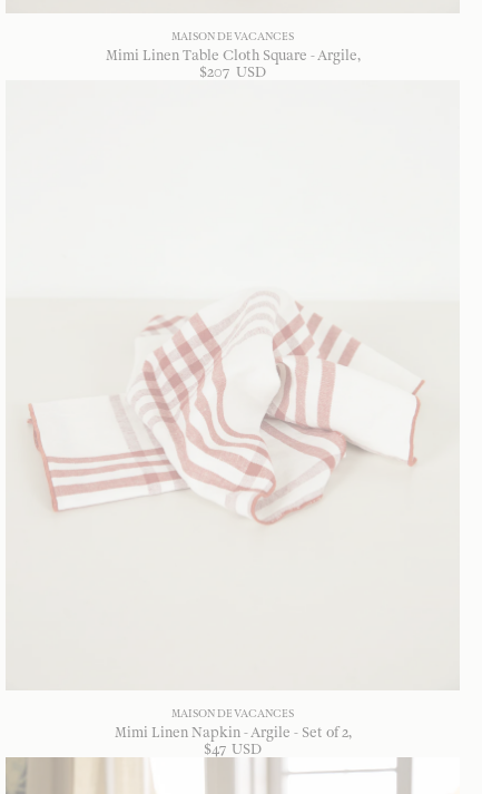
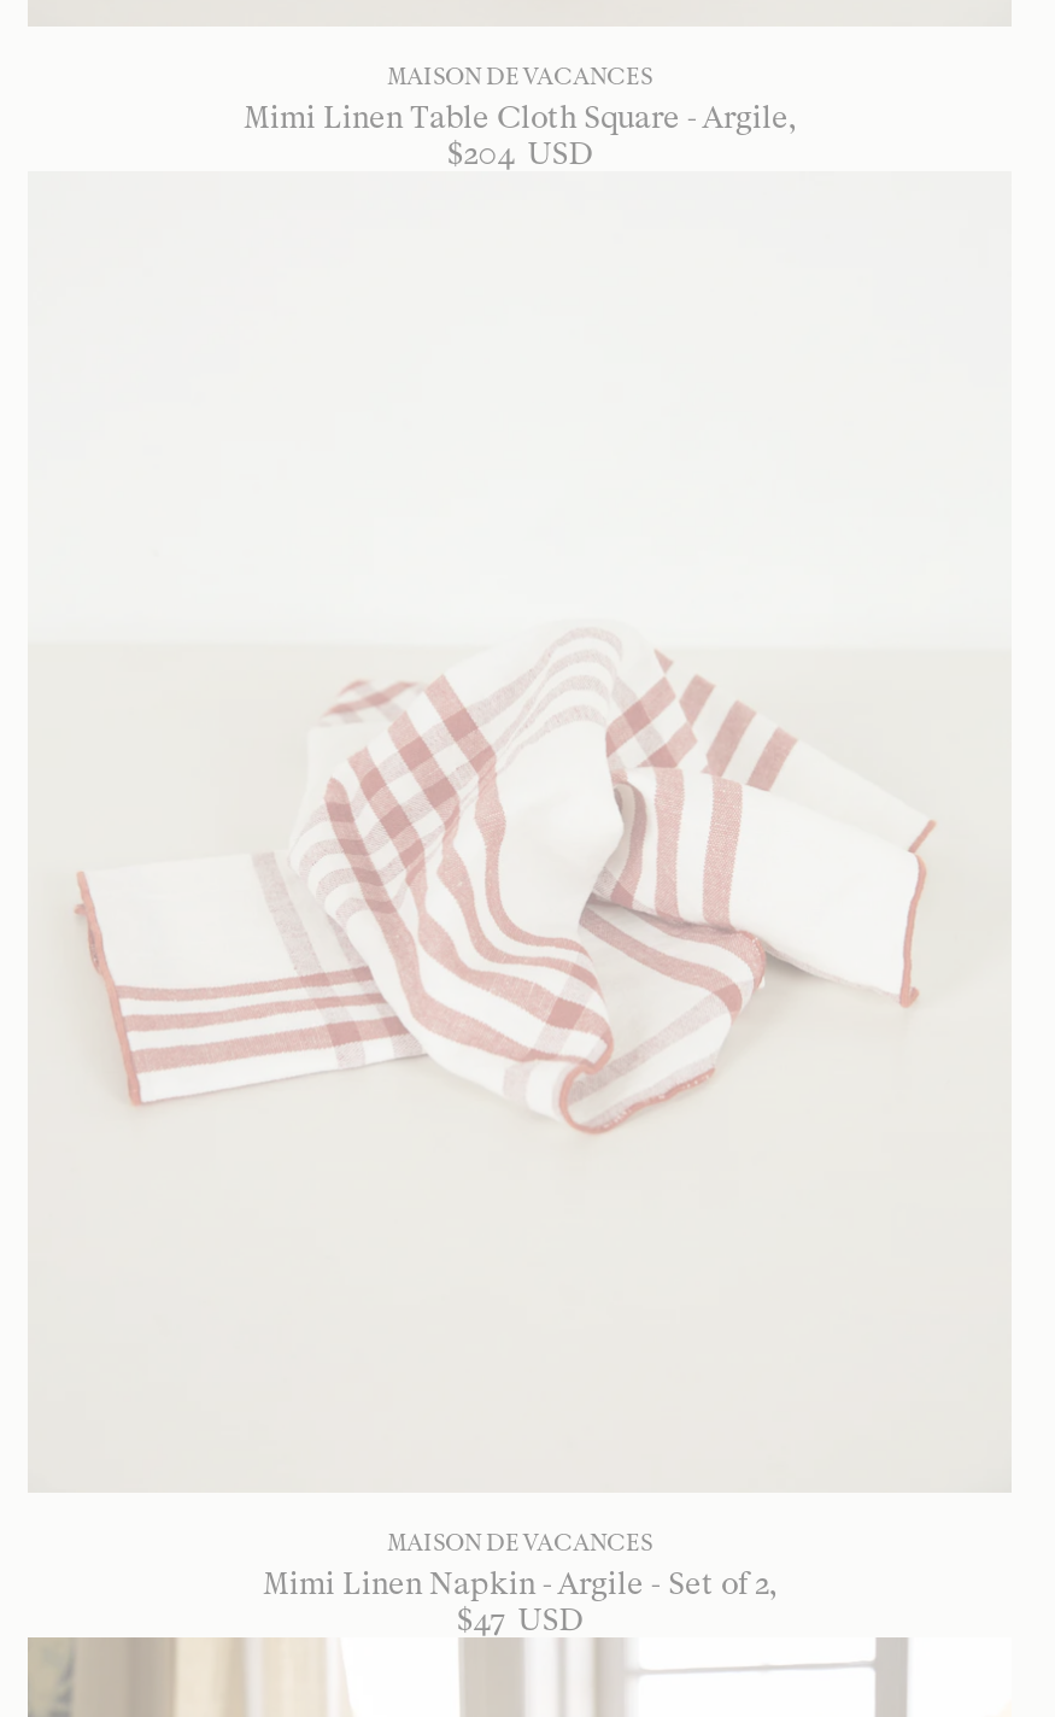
[199,64,266,81] $207 USD -> [447,136,593,172] $204 USD

